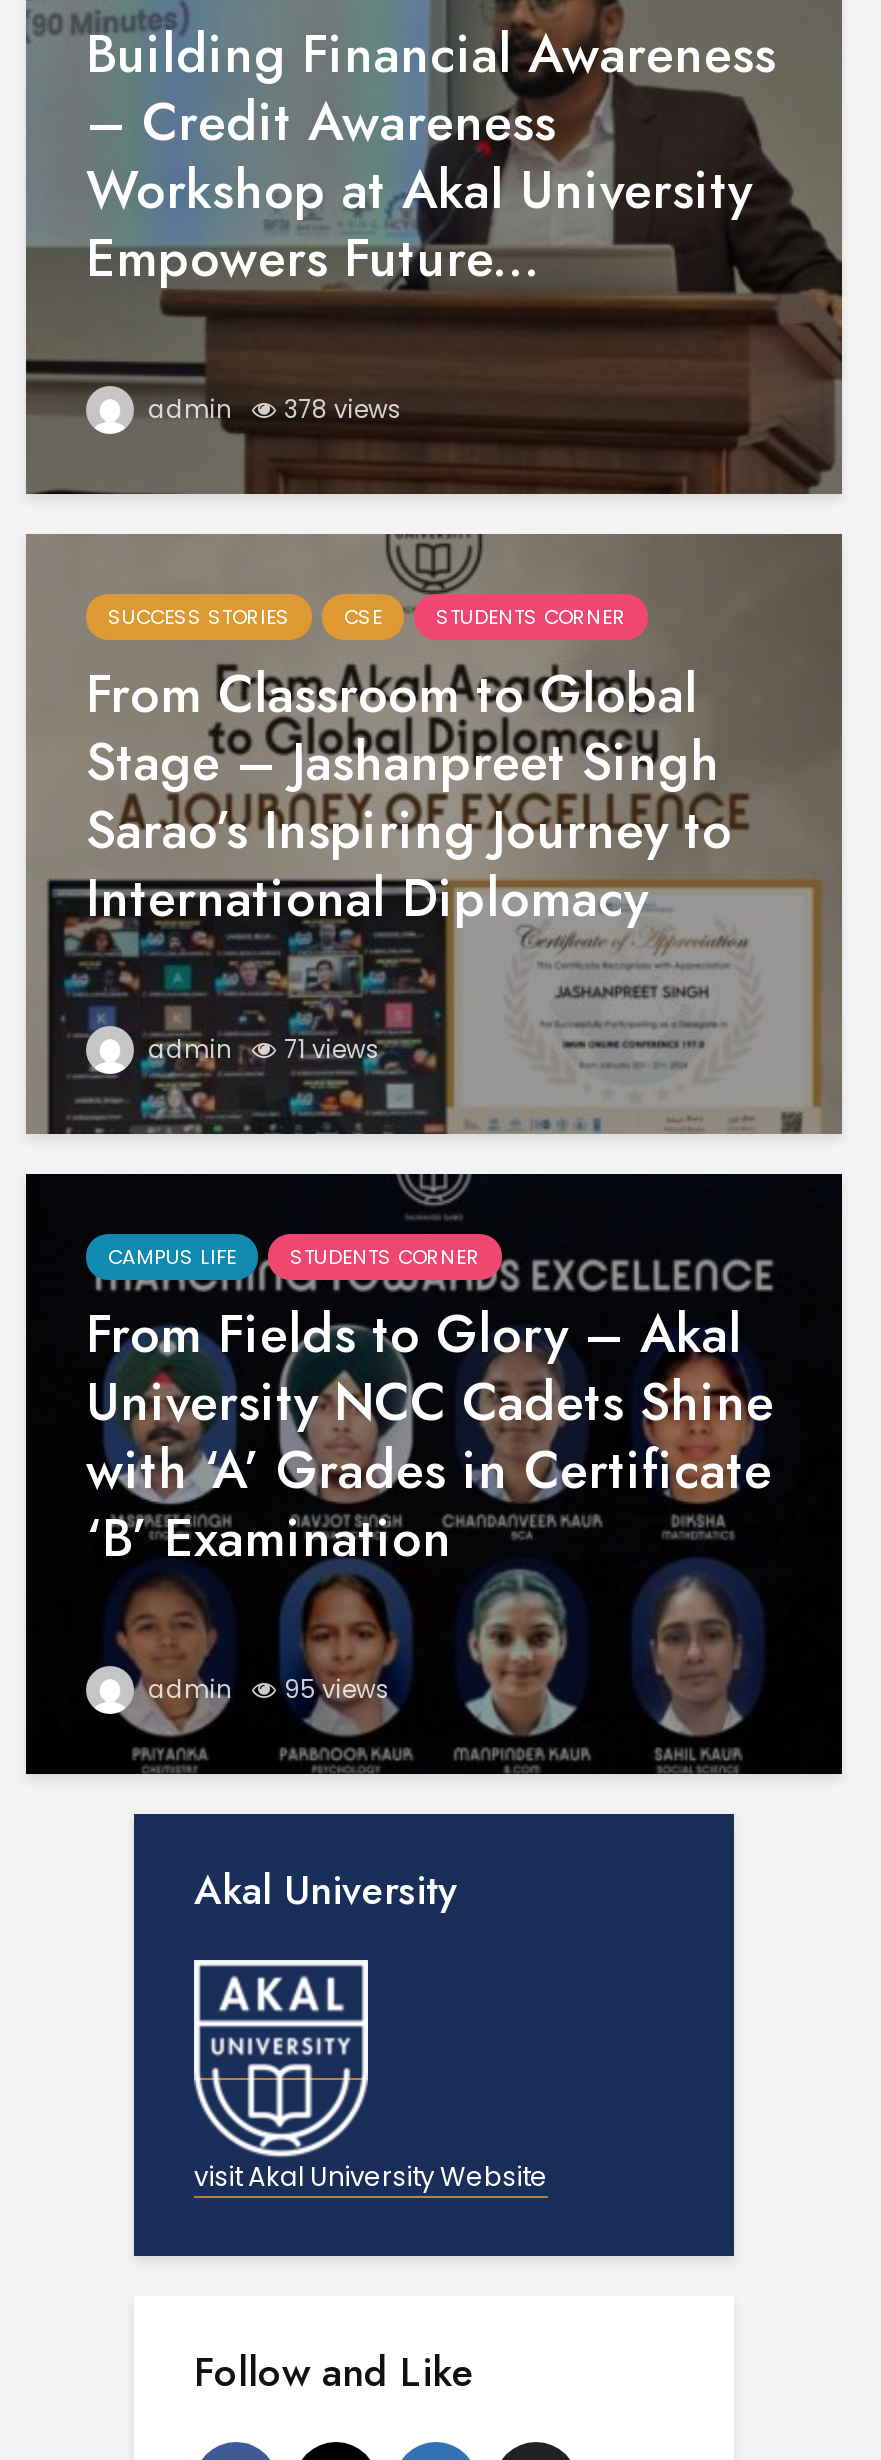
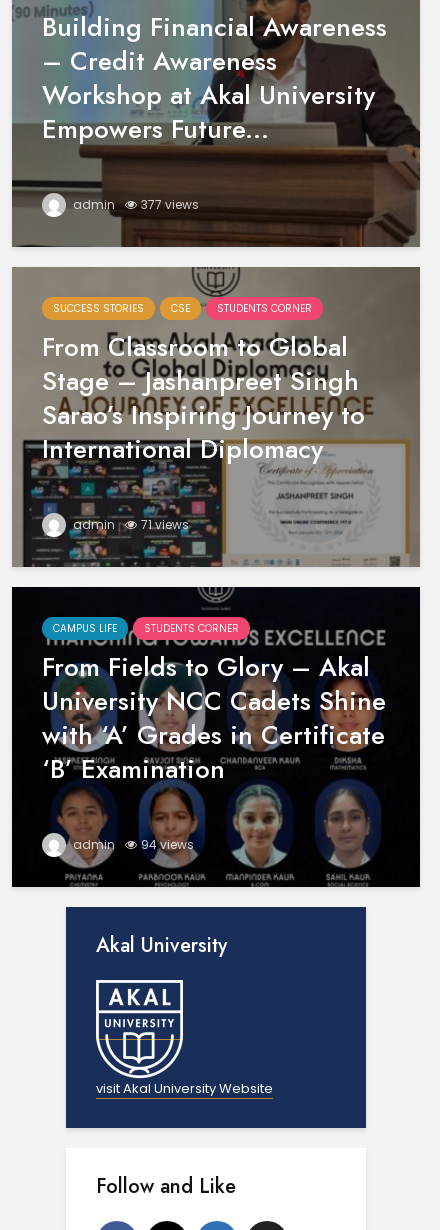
[142,392,402,426] admin 378 views -> [70,196,199,213] admin 377 views
[142,1672,390,1706] admin 95 views -> [70,836,194,853] admin 94 views

